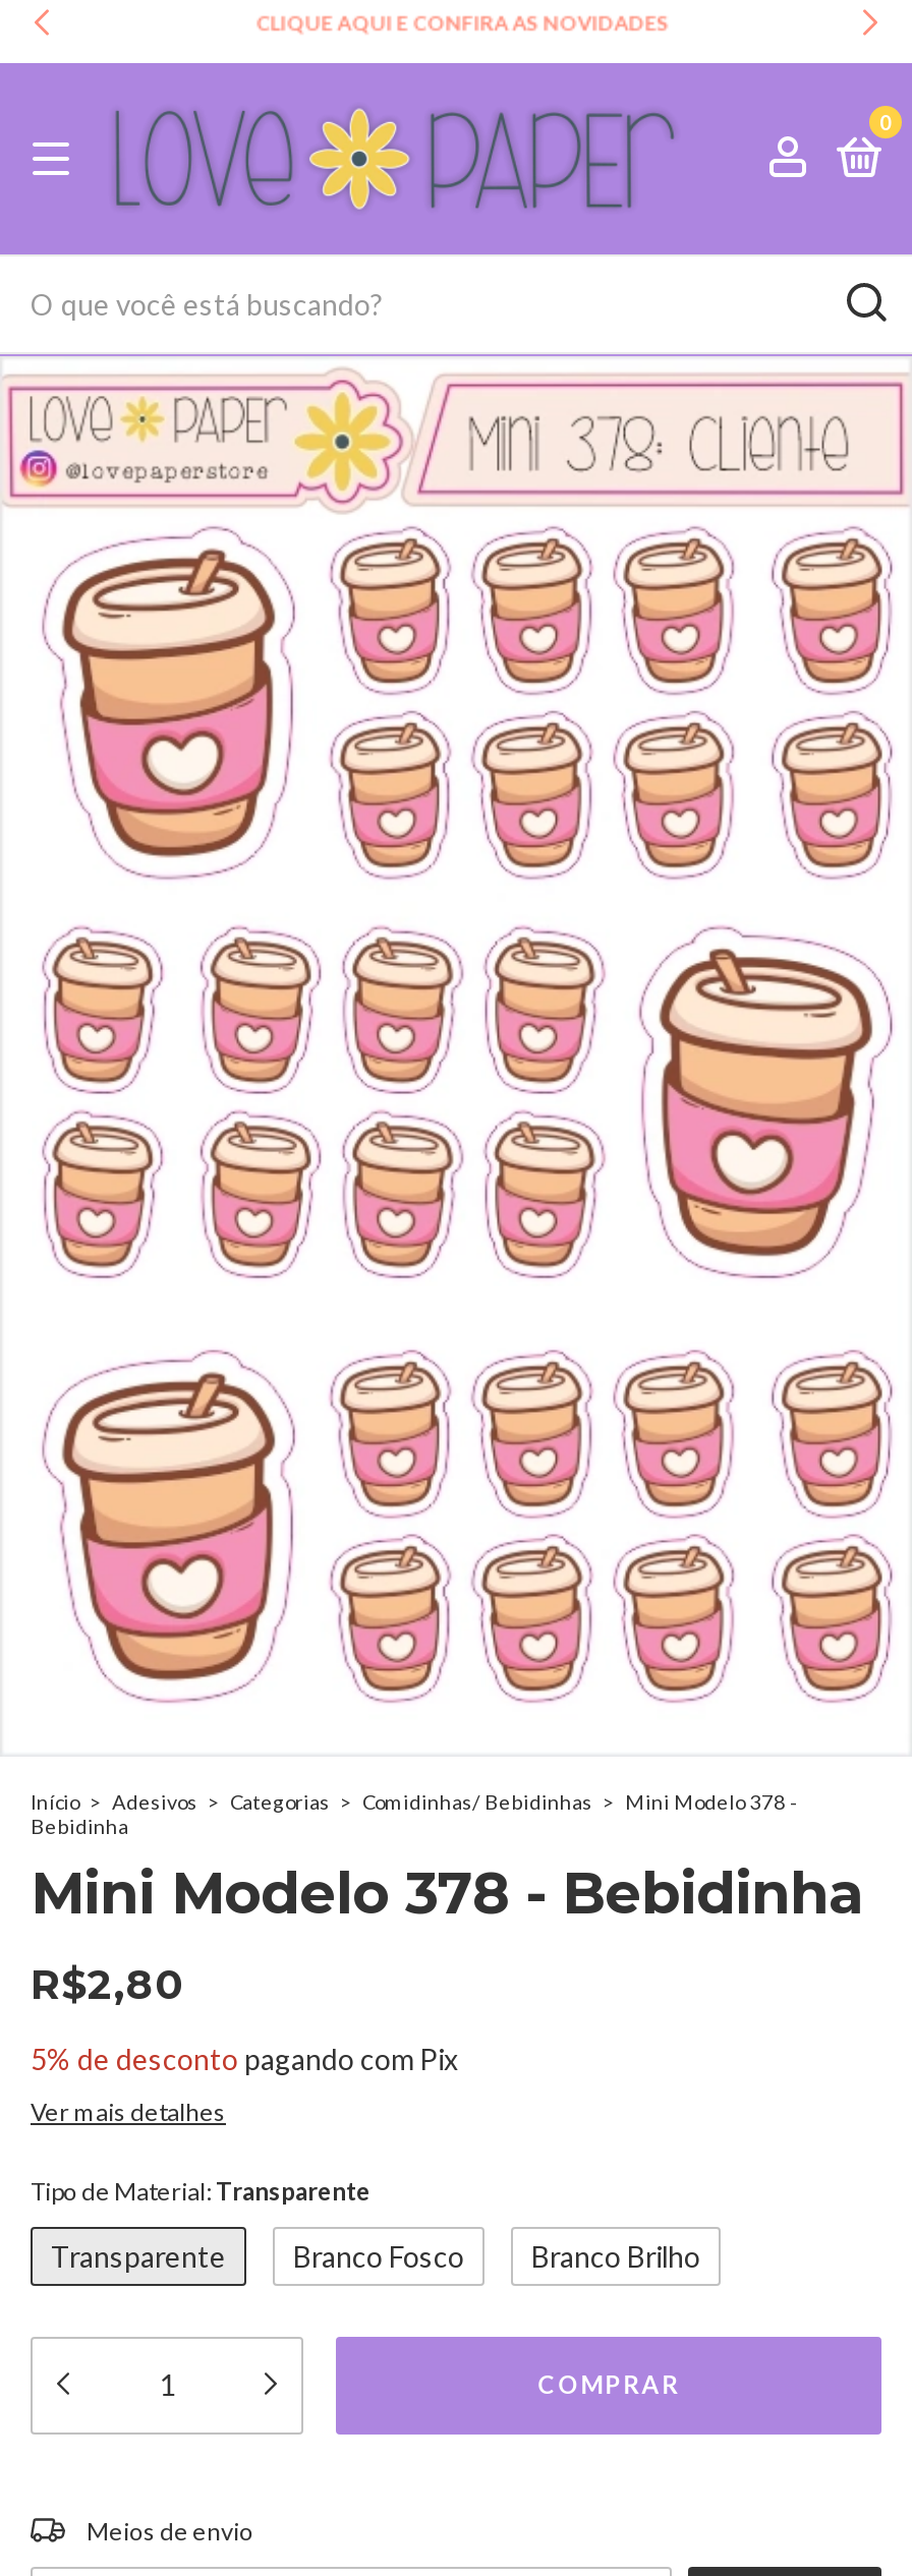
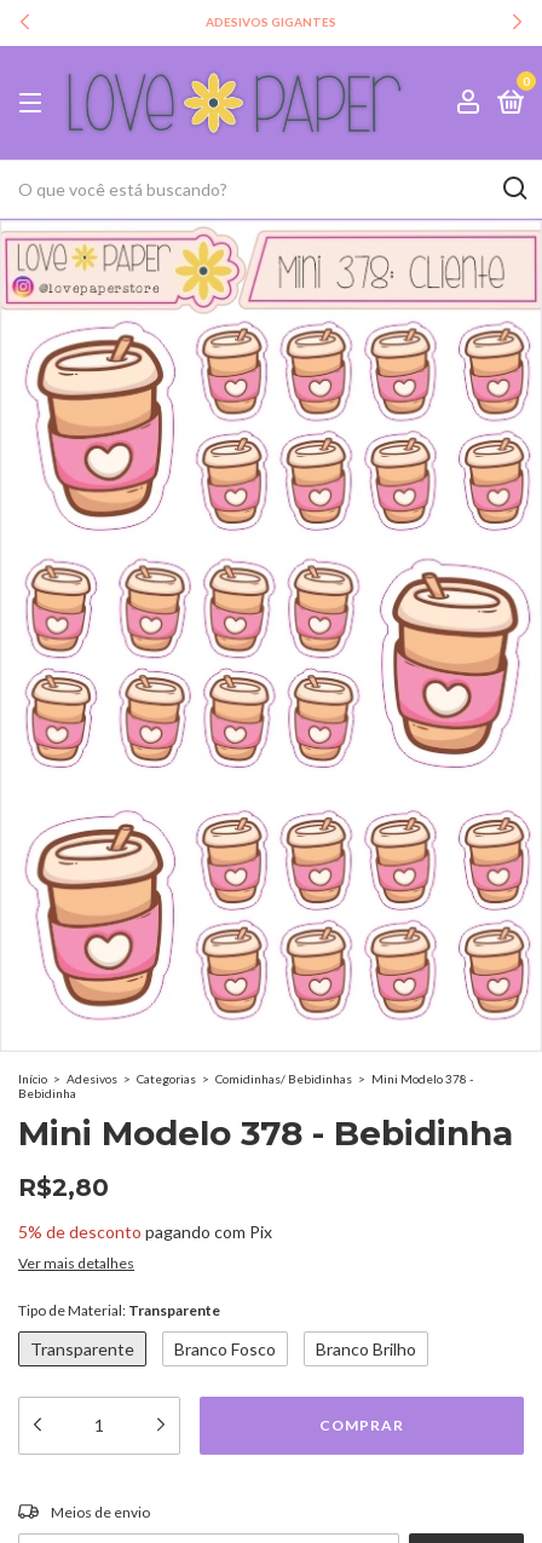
[249,10,663,35] CLIQUE AQUI E CONFIRA AS NOVIDADES -> [206,15,336,29] ADESIVOS GIGANTES

